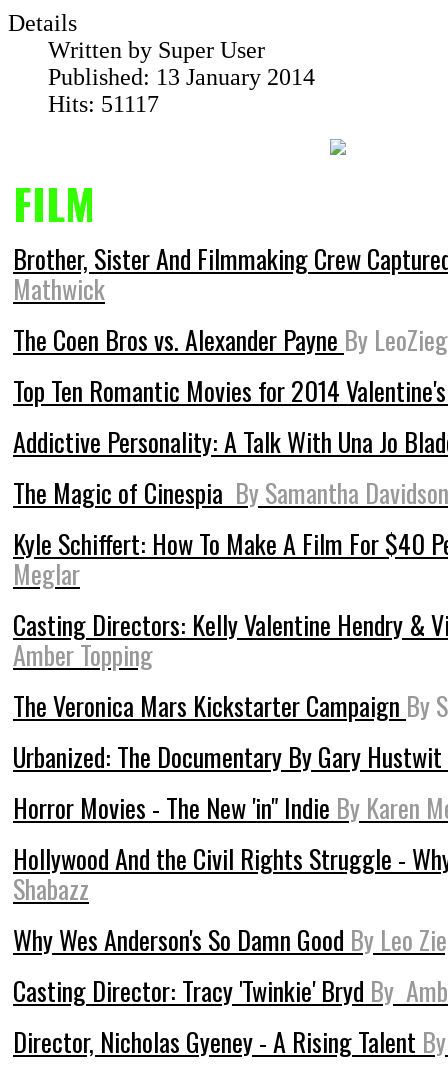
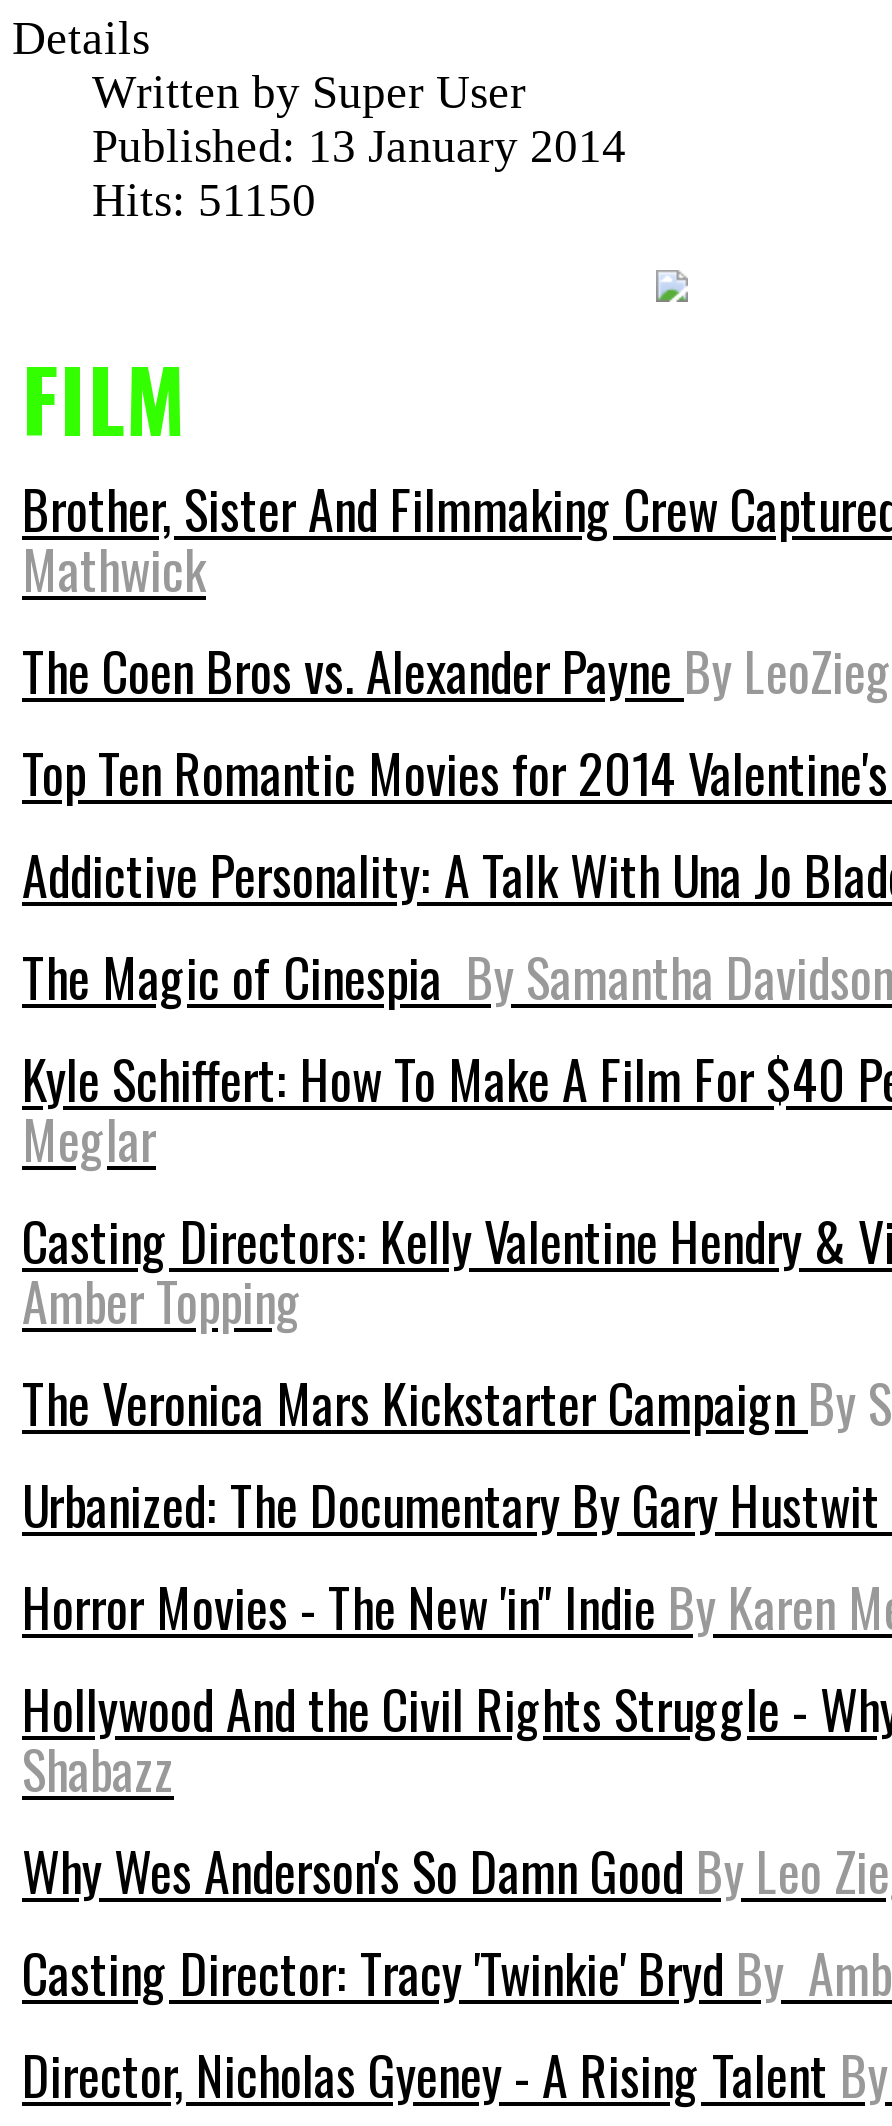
[48,91,159,117] Hits: 51117 -> [92,174,316,226] Hits: 51150

